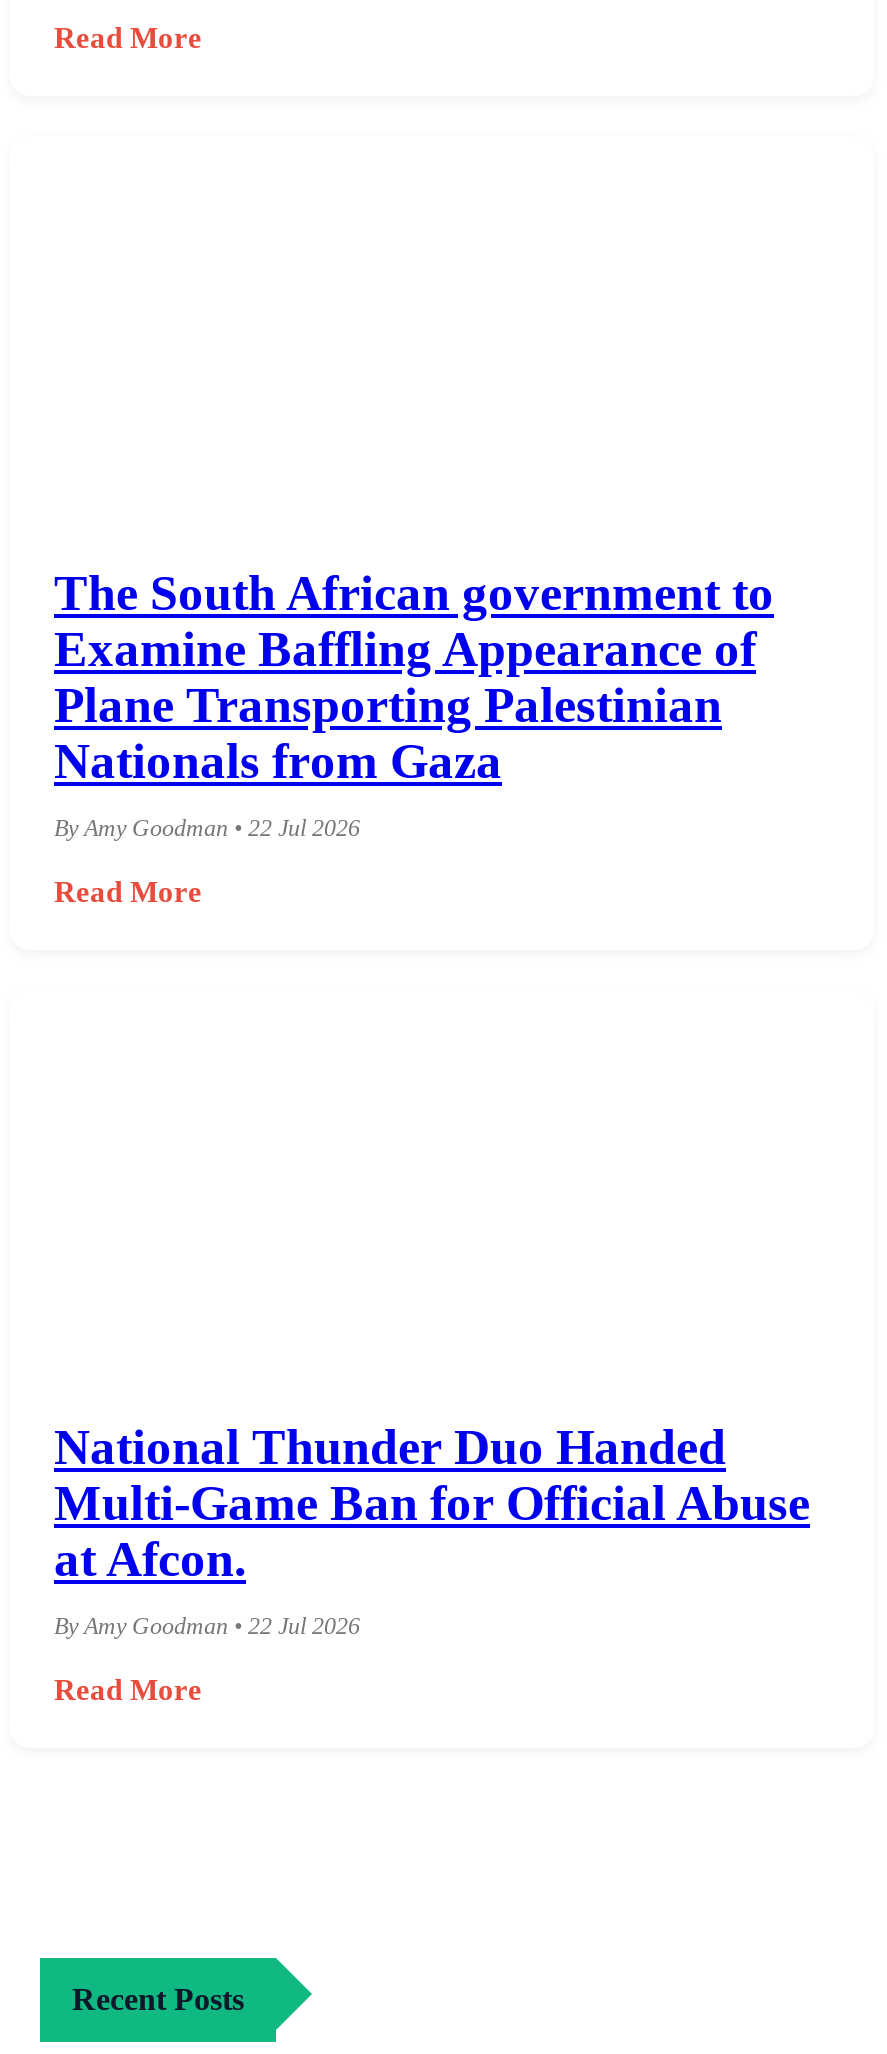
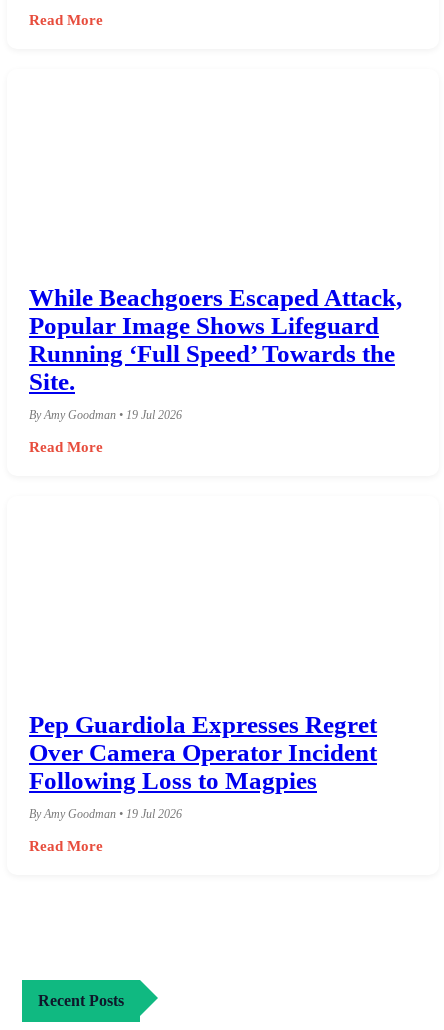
[54,566,774,788] The South African government to | Examine Baffling Appearance of | Plane Transporting Palestinian | Nationals from Gaza -> [29,284,402,395] While Beachgoers Escaped Attack, | Popular Image Shows Lifeguard | Running ‘Full Speed’ Towards the | Site.
[54,814,360,842] By Amy Goodman • 22 Jul 2026 -> [29,408,182,422] By Amy Goodman • 19 Jul 2026
[54,1420,810,1586] National Thunder Duo Handed | Multi-Game Ban for Official Abuse | at Afcon. -> [29,711,377,794] Pep Guardiola Expresses Regret | Over Camera Operator Incident | Following Loss to Magpies
[54,1612,360,1640] By Amy Goodman • 22 Jul 2026 -> [29,807,182,821] By Amy Goodman • 19 Jul 2026

